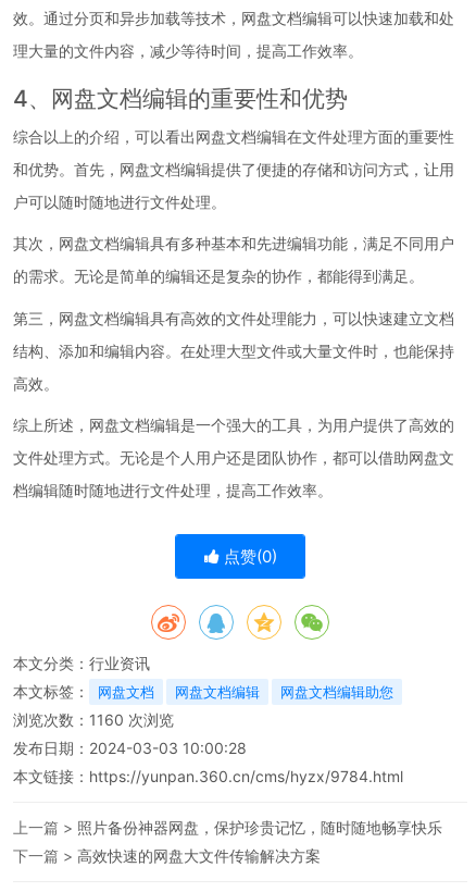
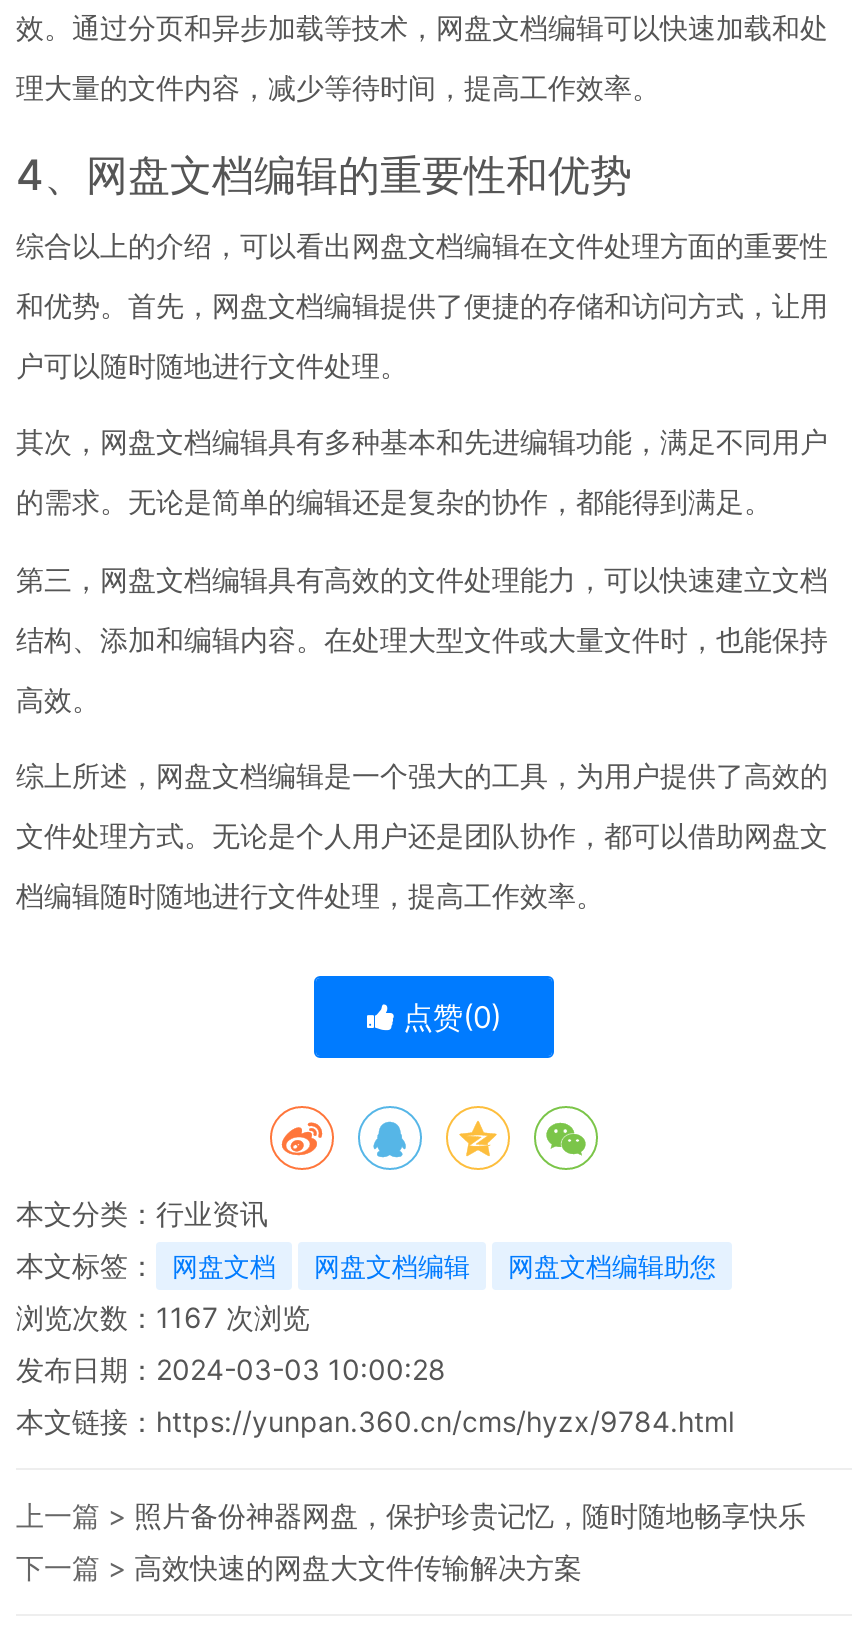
[13,711,174,729] 浏览次数：1160次浏览 -> [16,1301,310,1335] 浏览次数：1167次浏览

